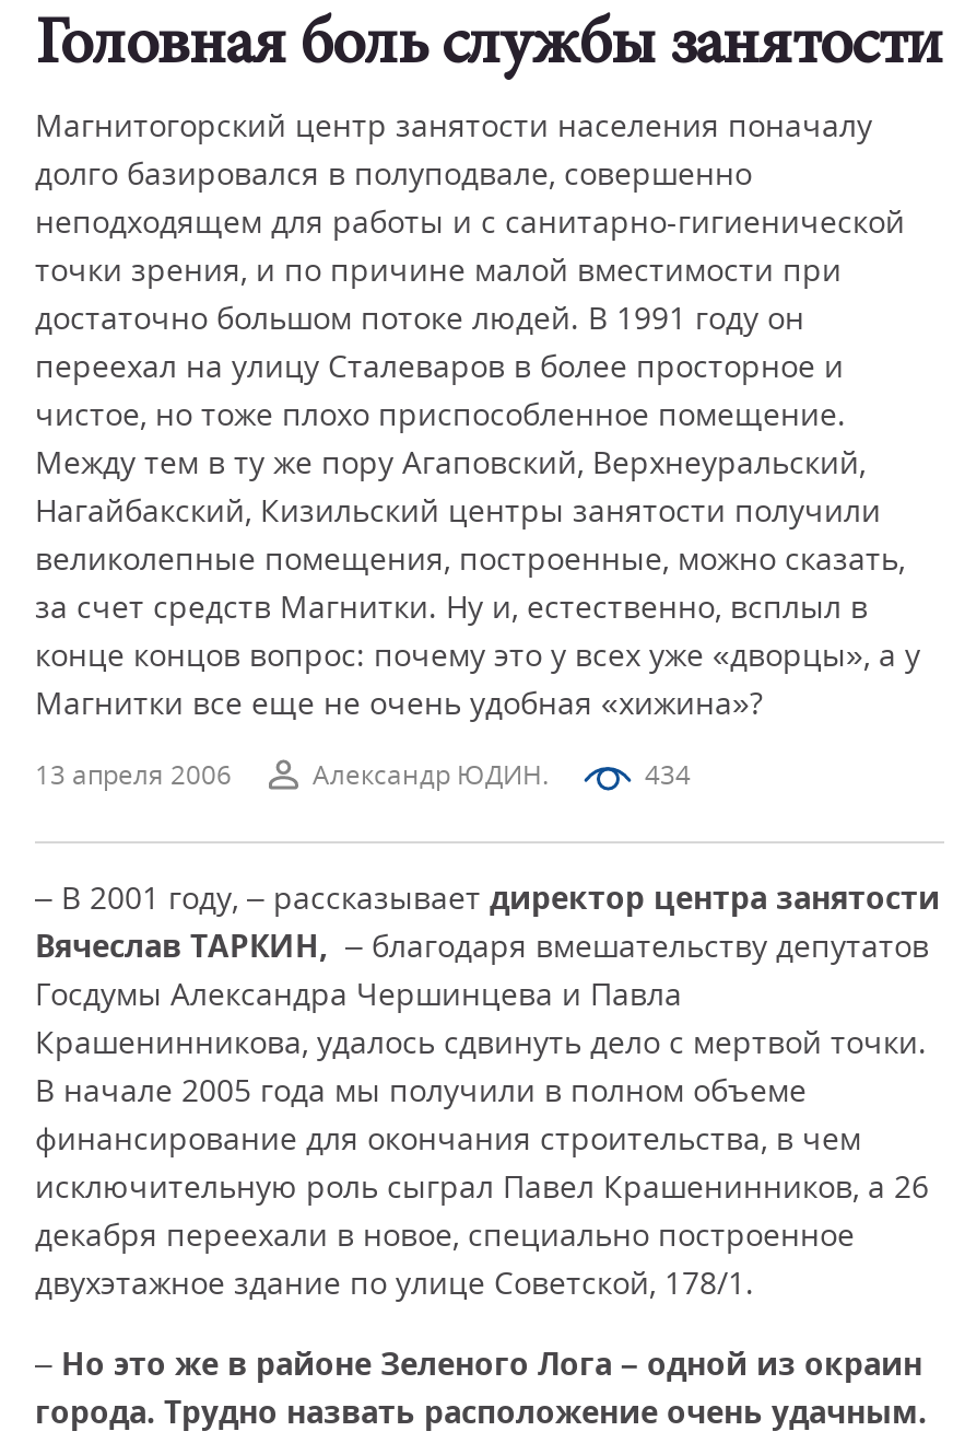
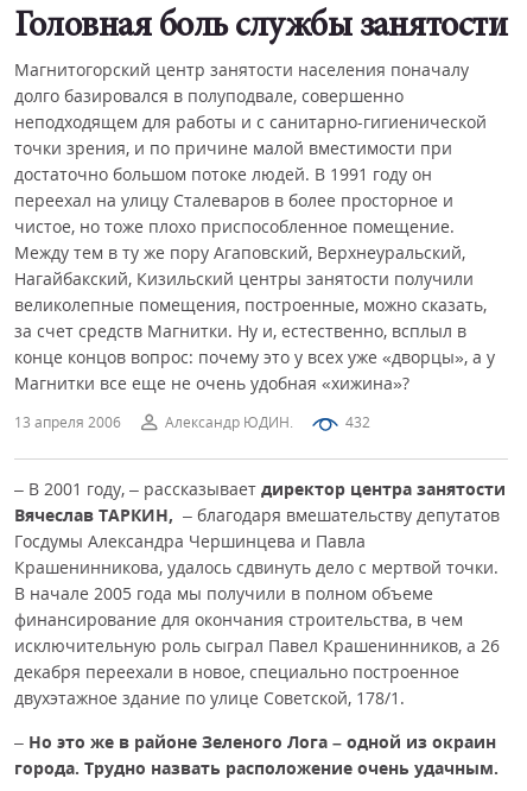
[645,756,691,793] 434 -> [345,412,370,432] 432

